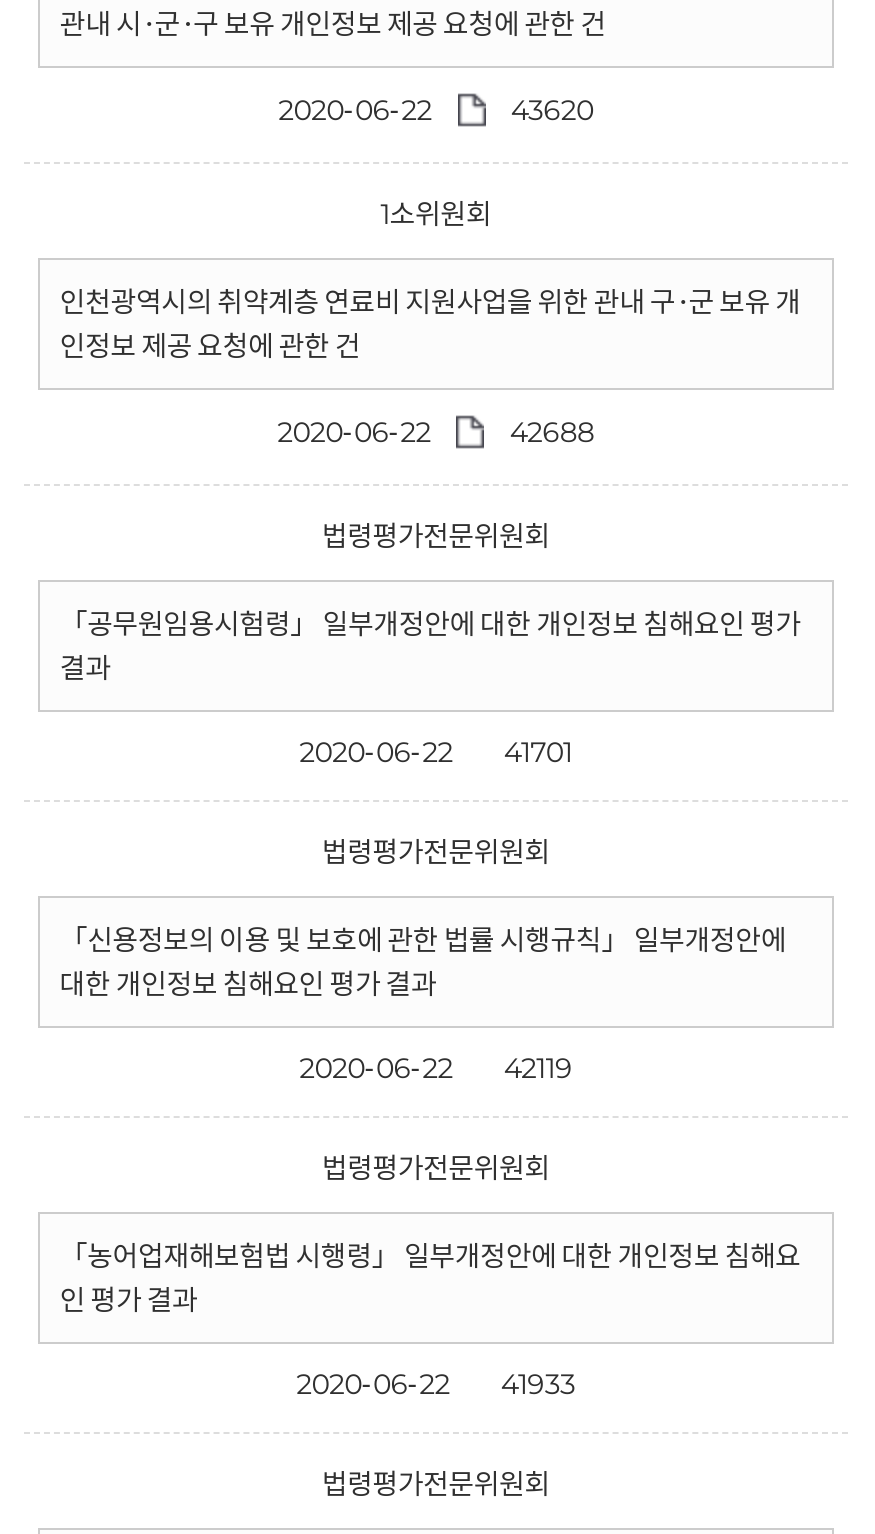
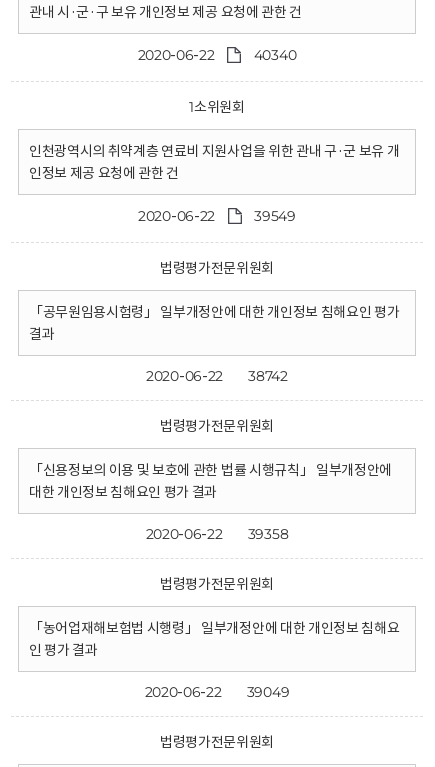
[511,92,593,128] 43620 -> [254,46,296,64] 40340
[510,414,594,450] 42688 -> [254,207,296,225] 39549
[299,734,572,770] 2020-06-22 41701 -> [146,367,288,385] 2020-06-22 38742
[299,1050,572,1086] 2020-06-22 42119 -> [146,525,288,543] 2020-06-22 39358
[296,1366,575,1402] 2020-06-22 41933 -> [145,683,289,701] 2020-06-22 39049

